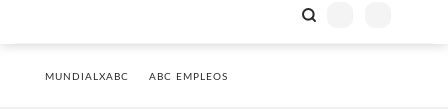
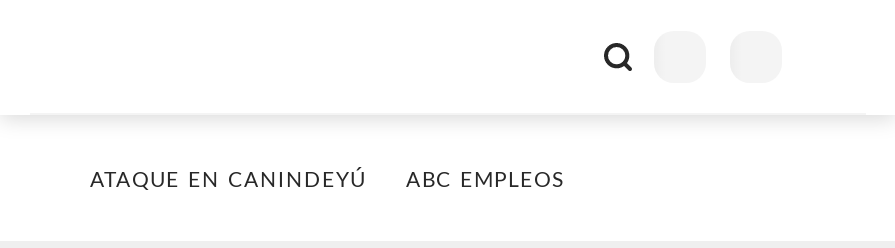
[45,72,129,82] MUNDIALXABC -> [90,171,366,191] ATAQUE EN CANINDEYÚ

